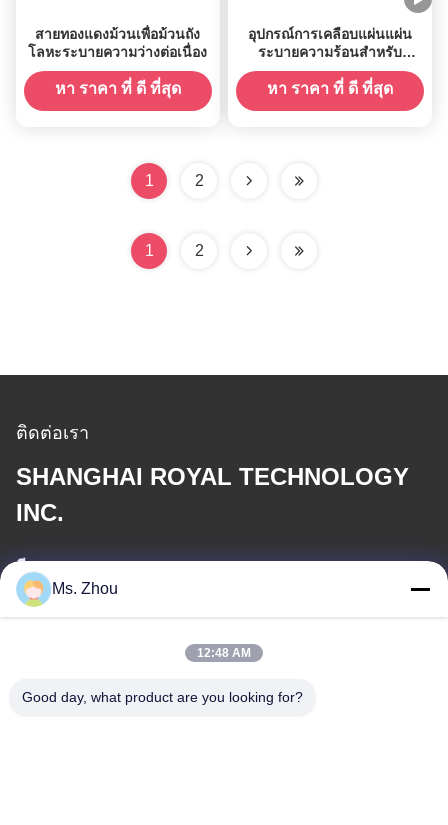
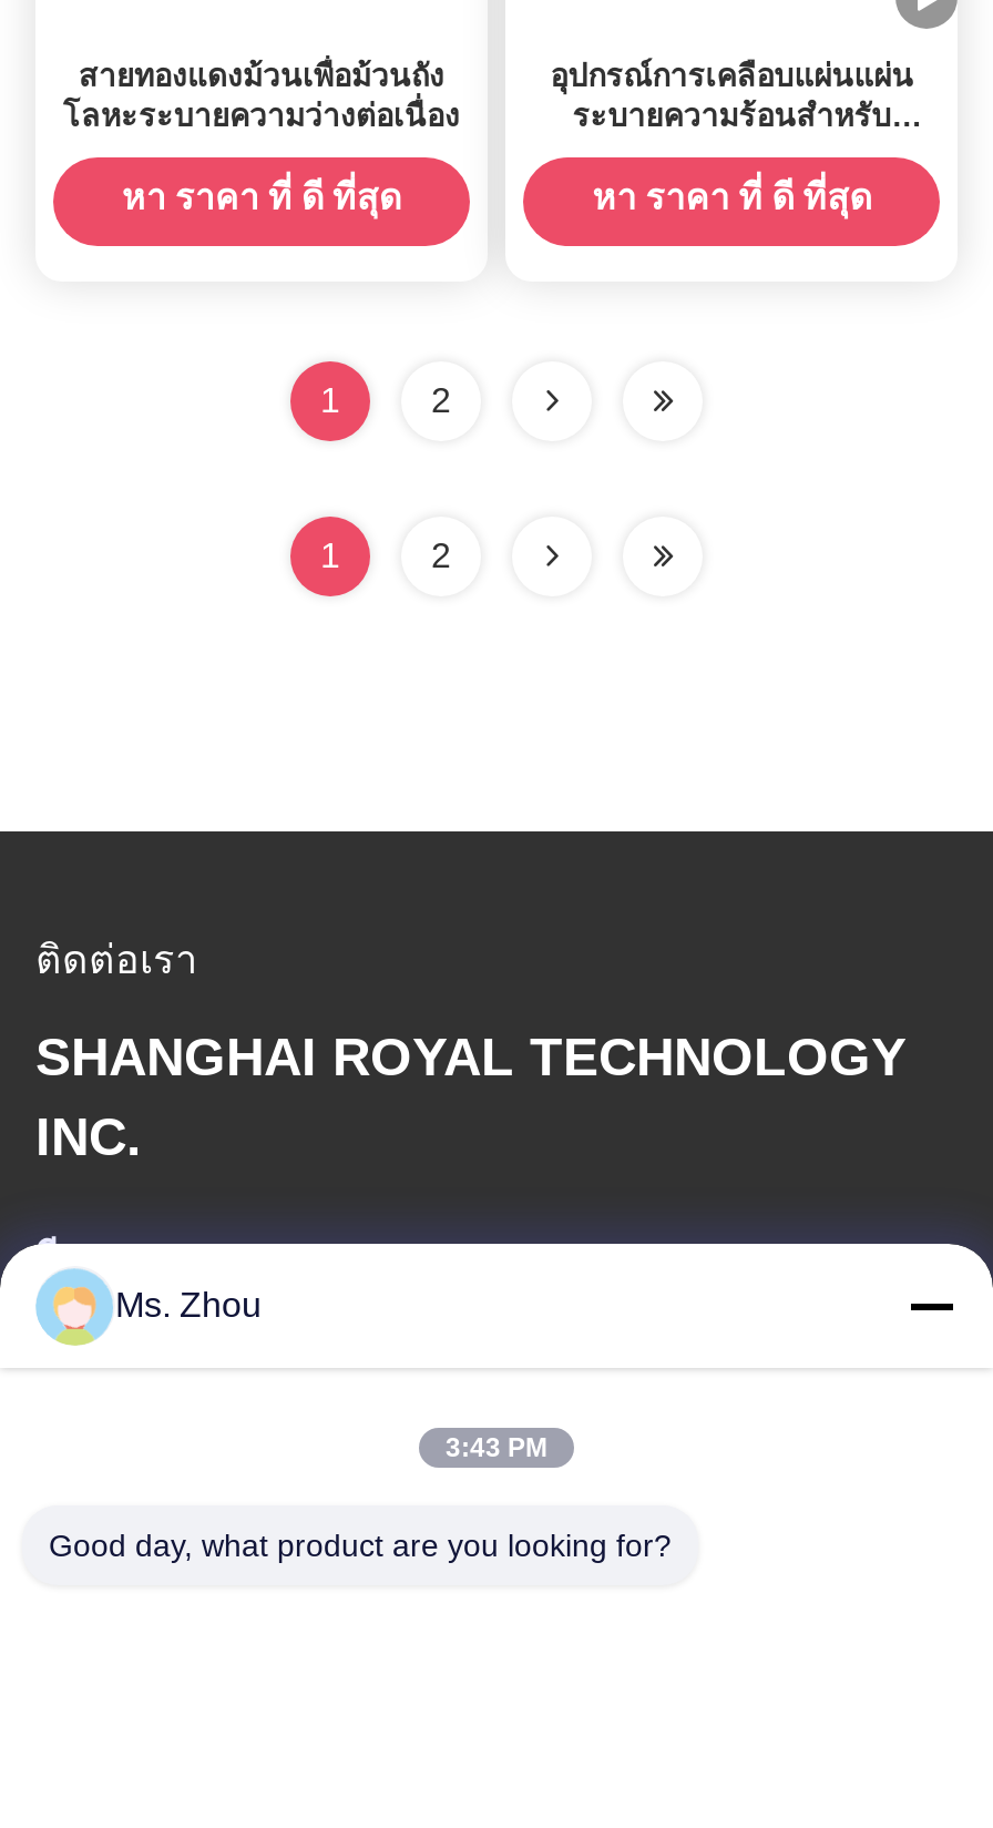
[197,646,251,660] 12:48 AM -> [446,1432,547,1463] 3:43 PM

